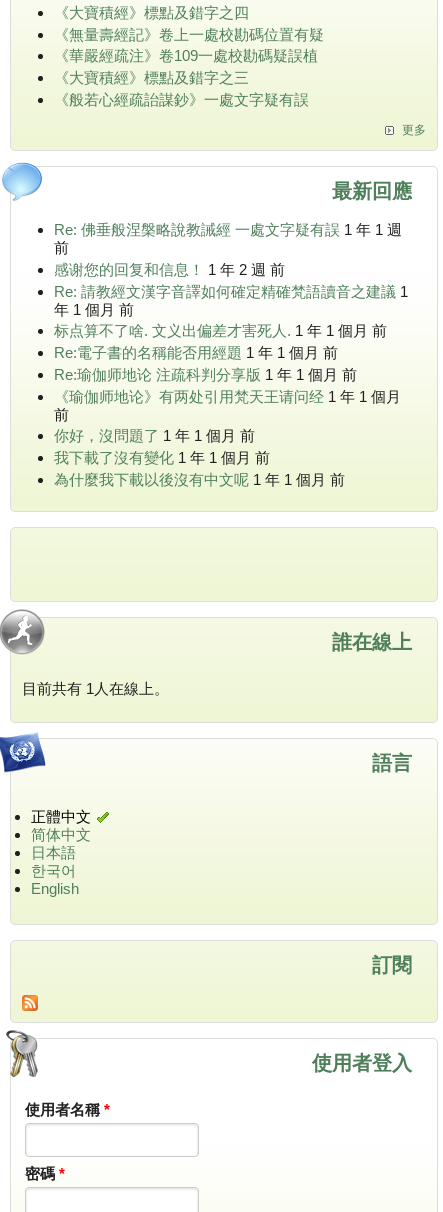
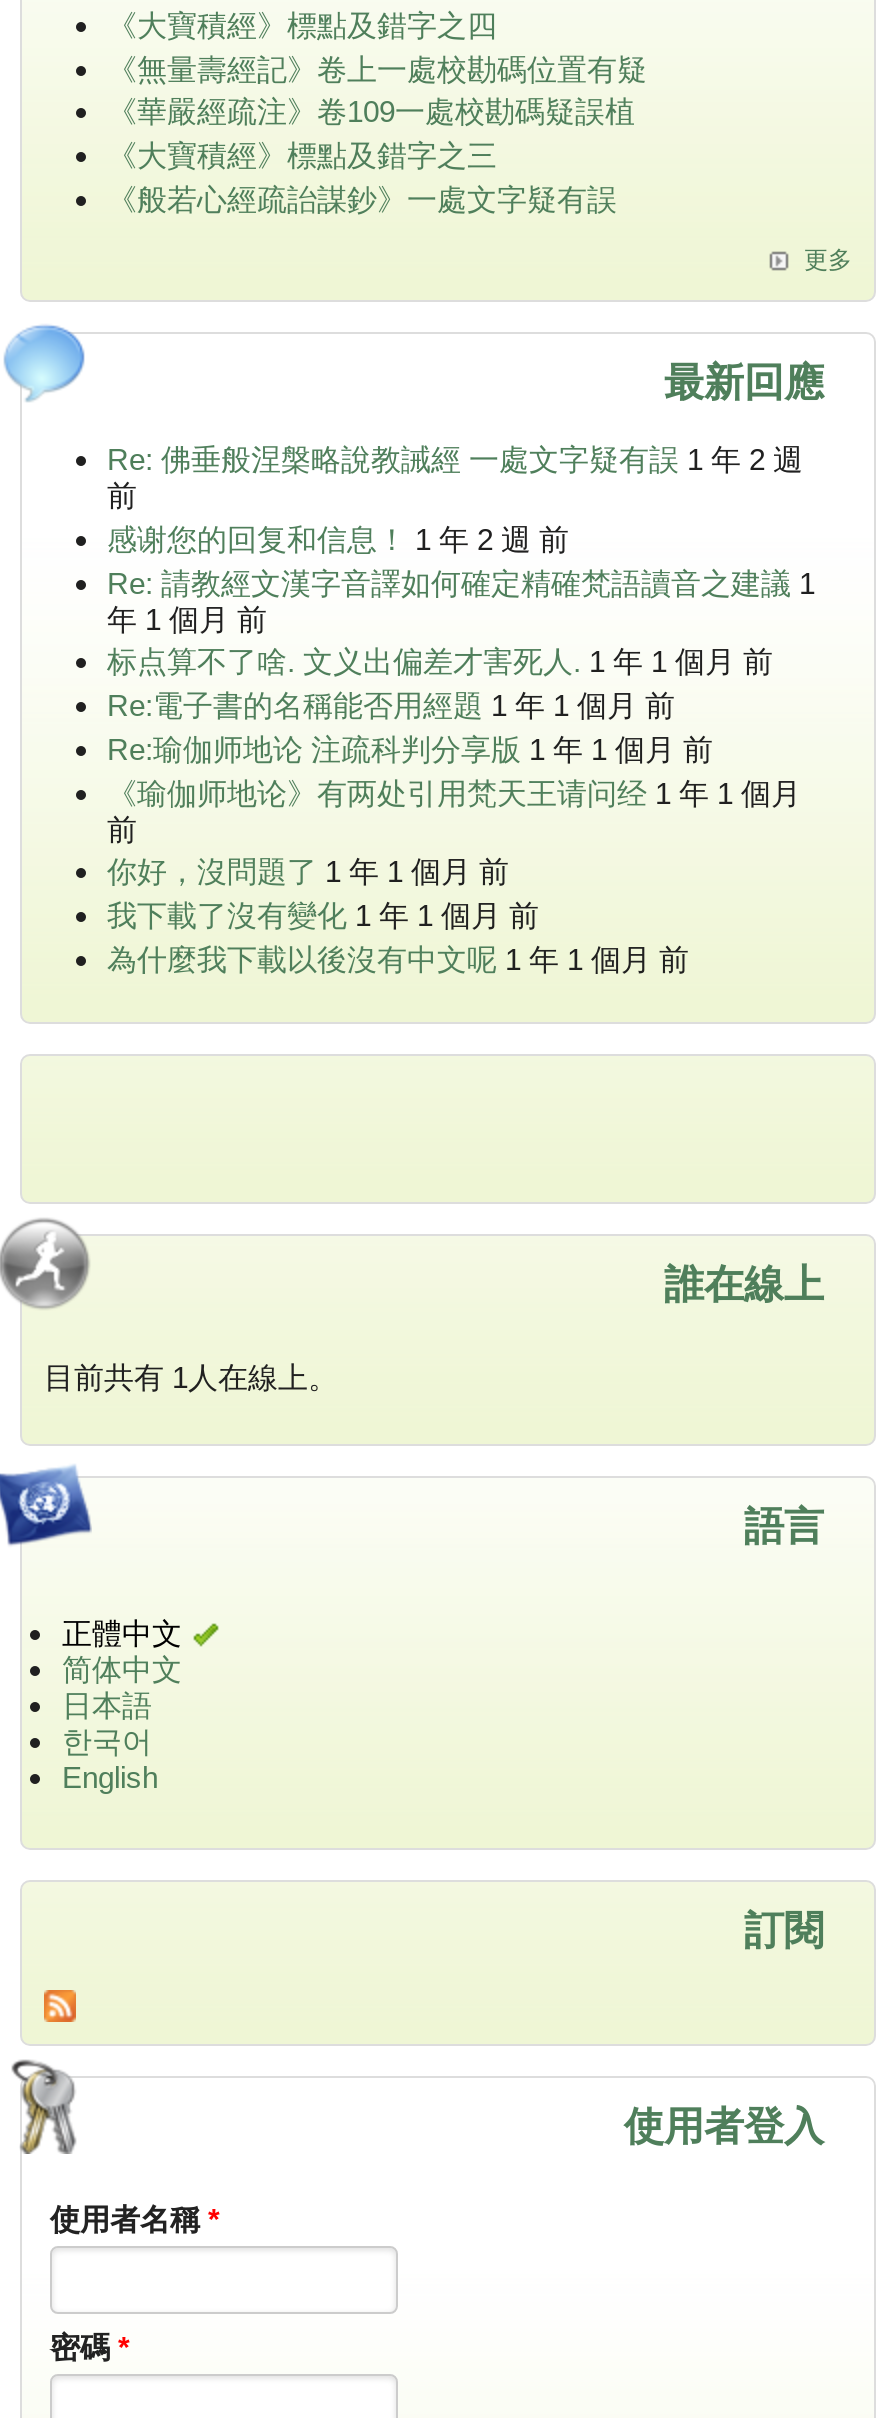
[53,221,401,238] Re: 佛垂般涅槃略說教誡經 一處文字疑有誤 1 年 1 週 -> [107,442,803,476] Re: 佛垂般涅槃略說教誡經 一處文字疑有誤 1 年 2 週

